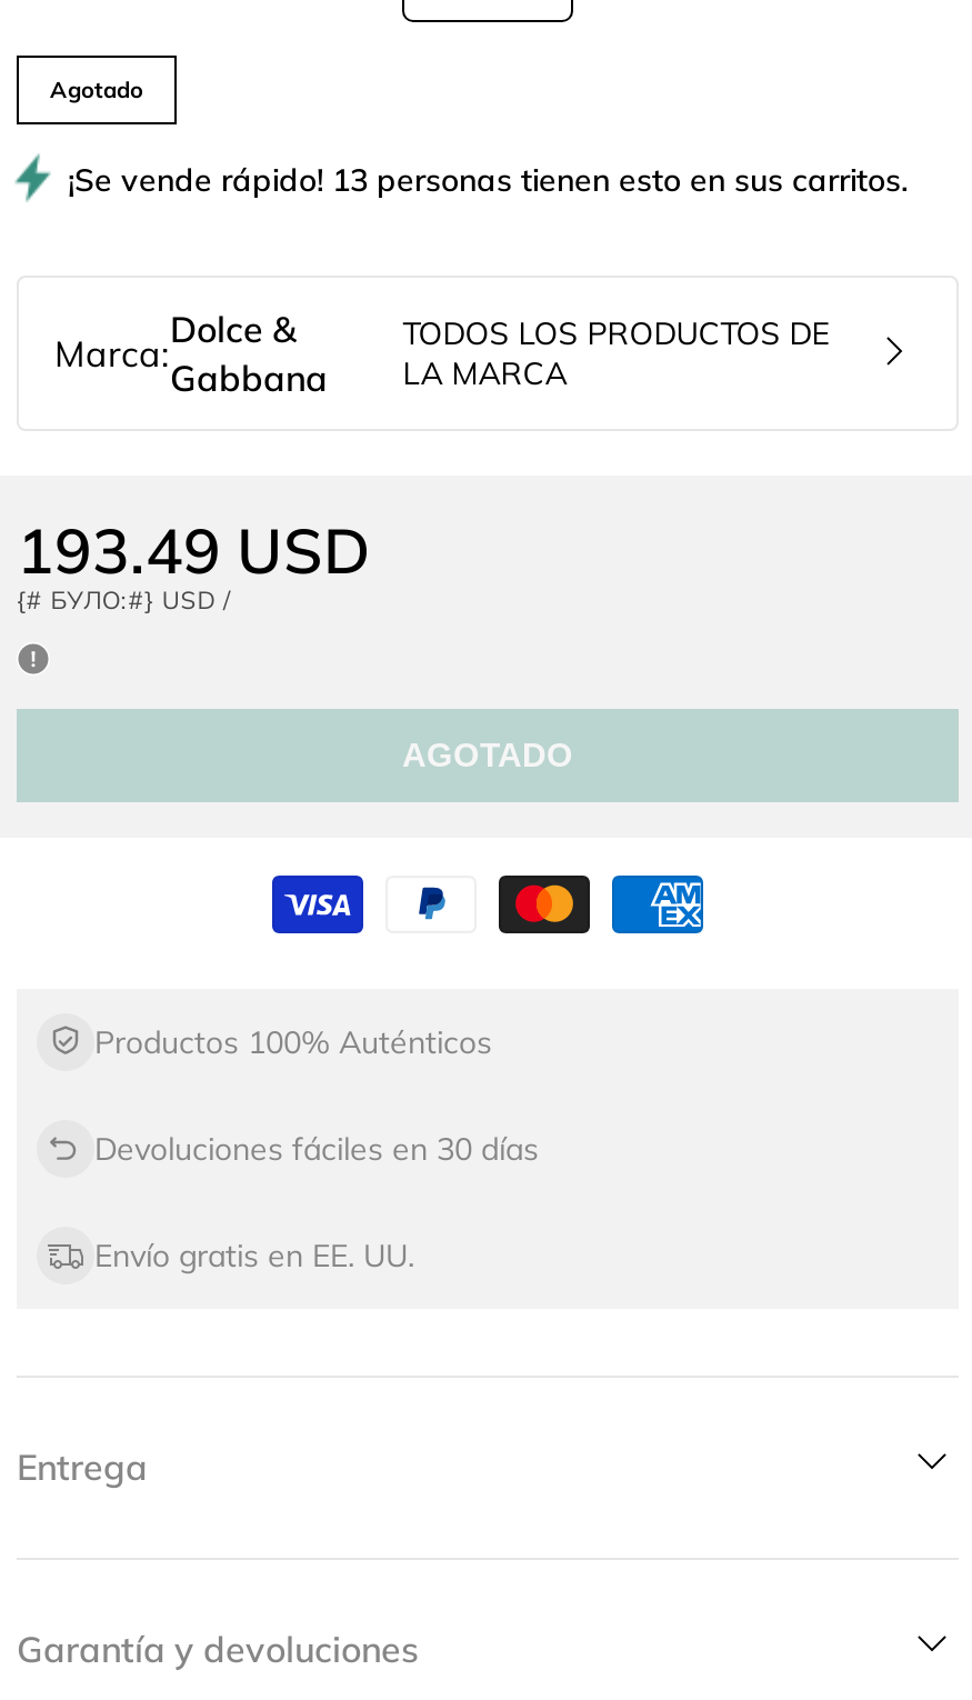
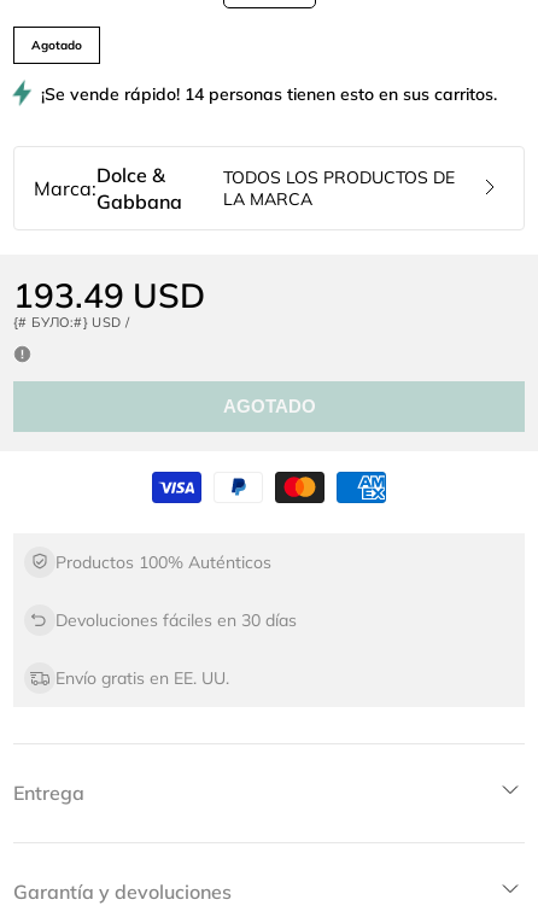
[68,160,908,200] ¡Se vende rápido! 13 personas tienen esto en sus carritos. -> [41,83,497,105] ¡Se vende rápido! 14 personas tienen esto en sus carritos.

